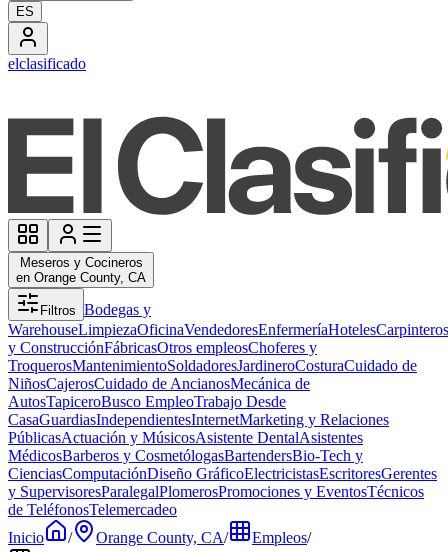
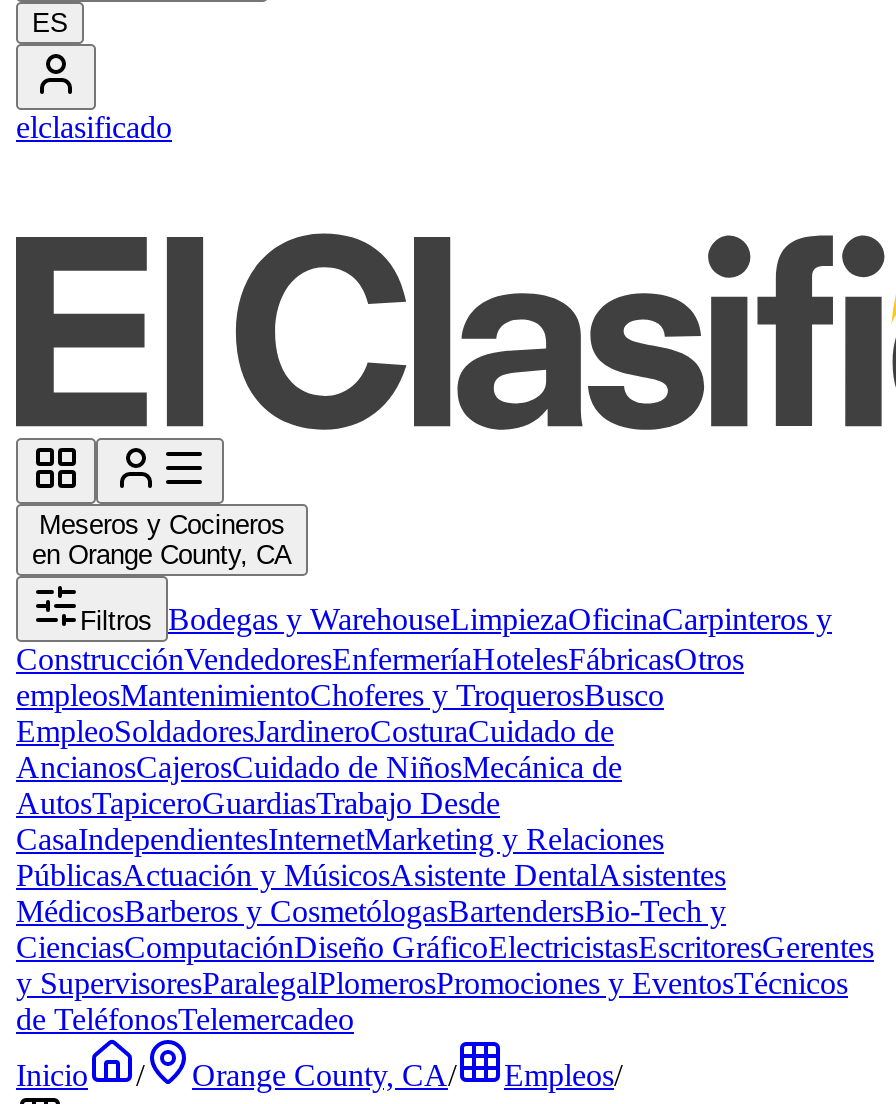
[8,301,448,428] Filtros Bodegas y | WarehouseLimpiezaOficinaVendedoresEnfermeríaHotelesCarpinteros | y ConstrucciónFábricasOtros empleosChoferes y | TroquerosMantenimientoSoldadoresJardineroCosturaCuidado de | NiñosCajerosCuidado de AncianosMecánica de | AutosTapiceroBusco EmpleoTrabajo Desde | CasaGuardiasIndependientesInternetMarketing y Relaciones -> [16,602,832,856] Filtros Bodegas y WarehouseLimpiezaOficinaCarpinteros y | ConstrucciónVendedoresEnfermeríaHotelesFábricasOtros | empleosMantenimientoChoferes y TroquerosBusco | EmpleoSoldadoresJardineroCosturaCuidado de | AncianosCajerosCuidado de NiñosMecánica de | AutosTapiceroGuardiasTrabajo Desde | CasaIndependientesInternetMarketing y Relaciones

